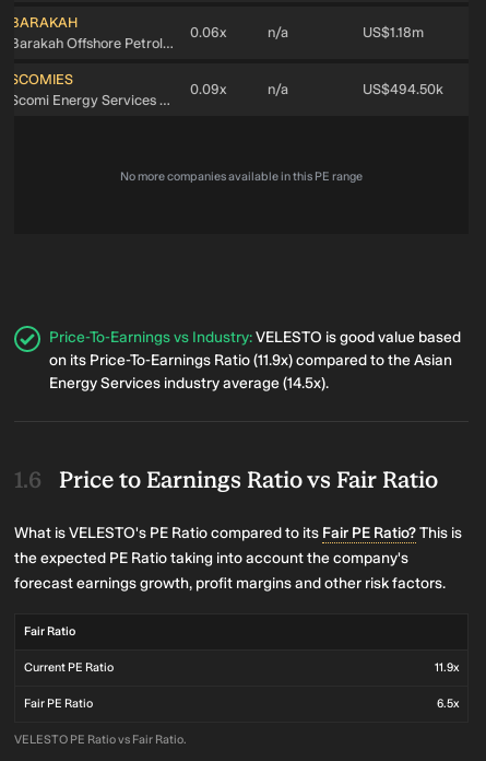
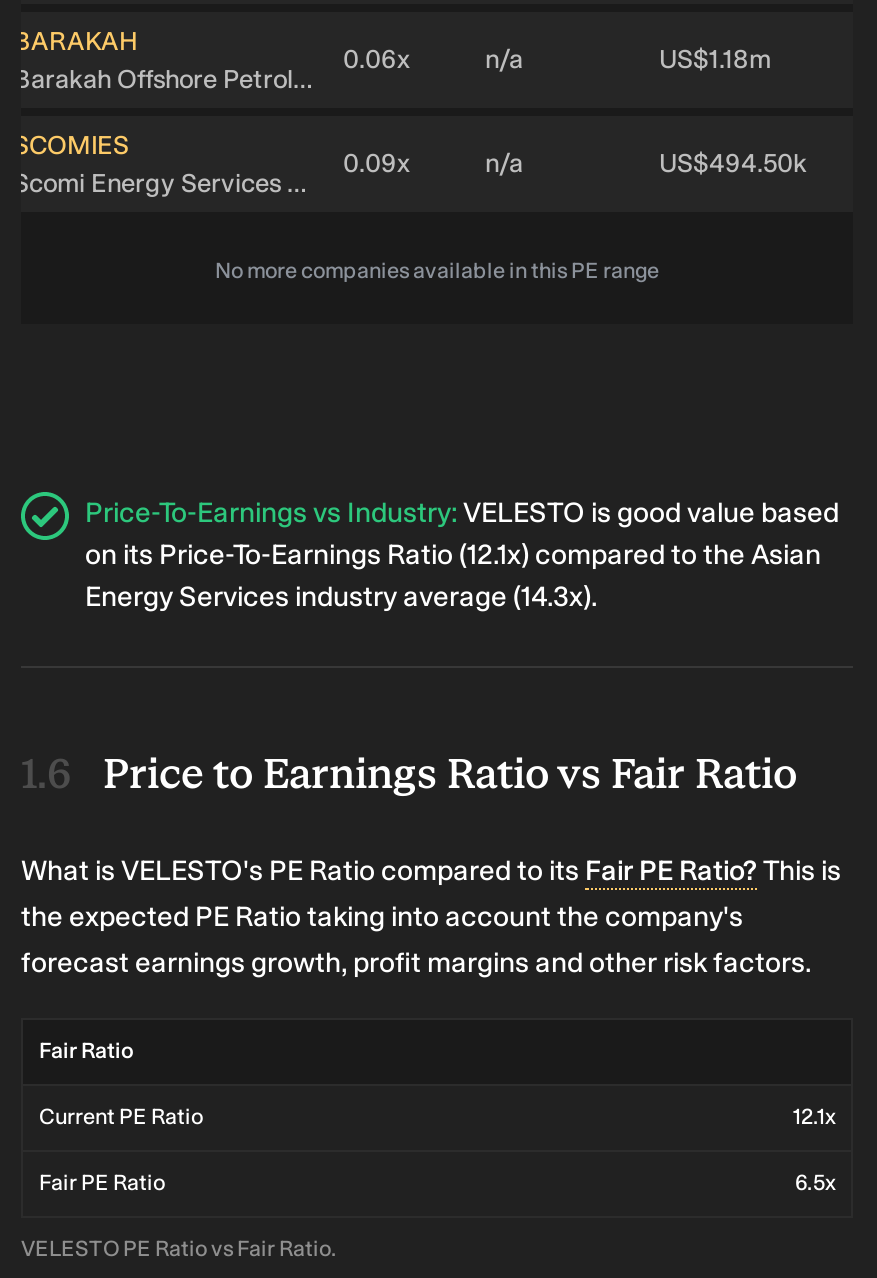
[49,351,452,370] on its Price-To-Earnings Ratio (11.9x) compared to the Asian -> [85,538,821,572] on its Price-To-Earnings Ratio (12.1x) compared to the Asian
[49,374,329,393] Energy Services industry average (14.5x). -> [85,580,597,614] Energy Services industry average (14.3x).
[435,660,459,675] 11.9x -> [793,1104,835,1130] 12.1x

